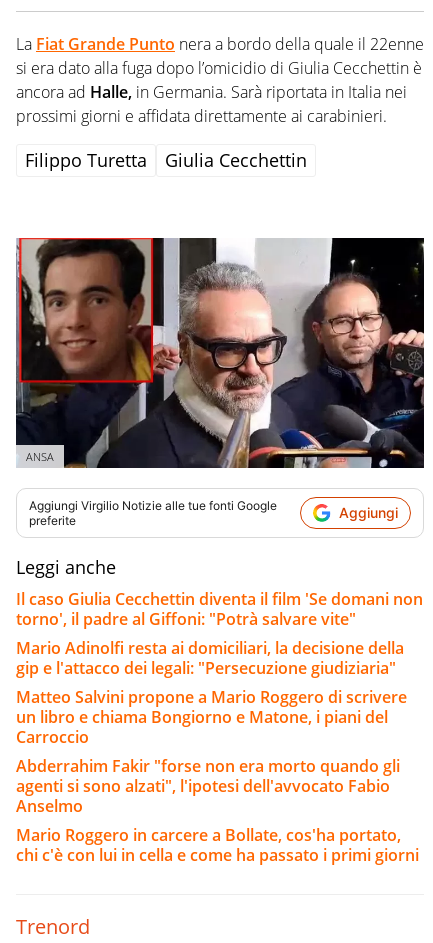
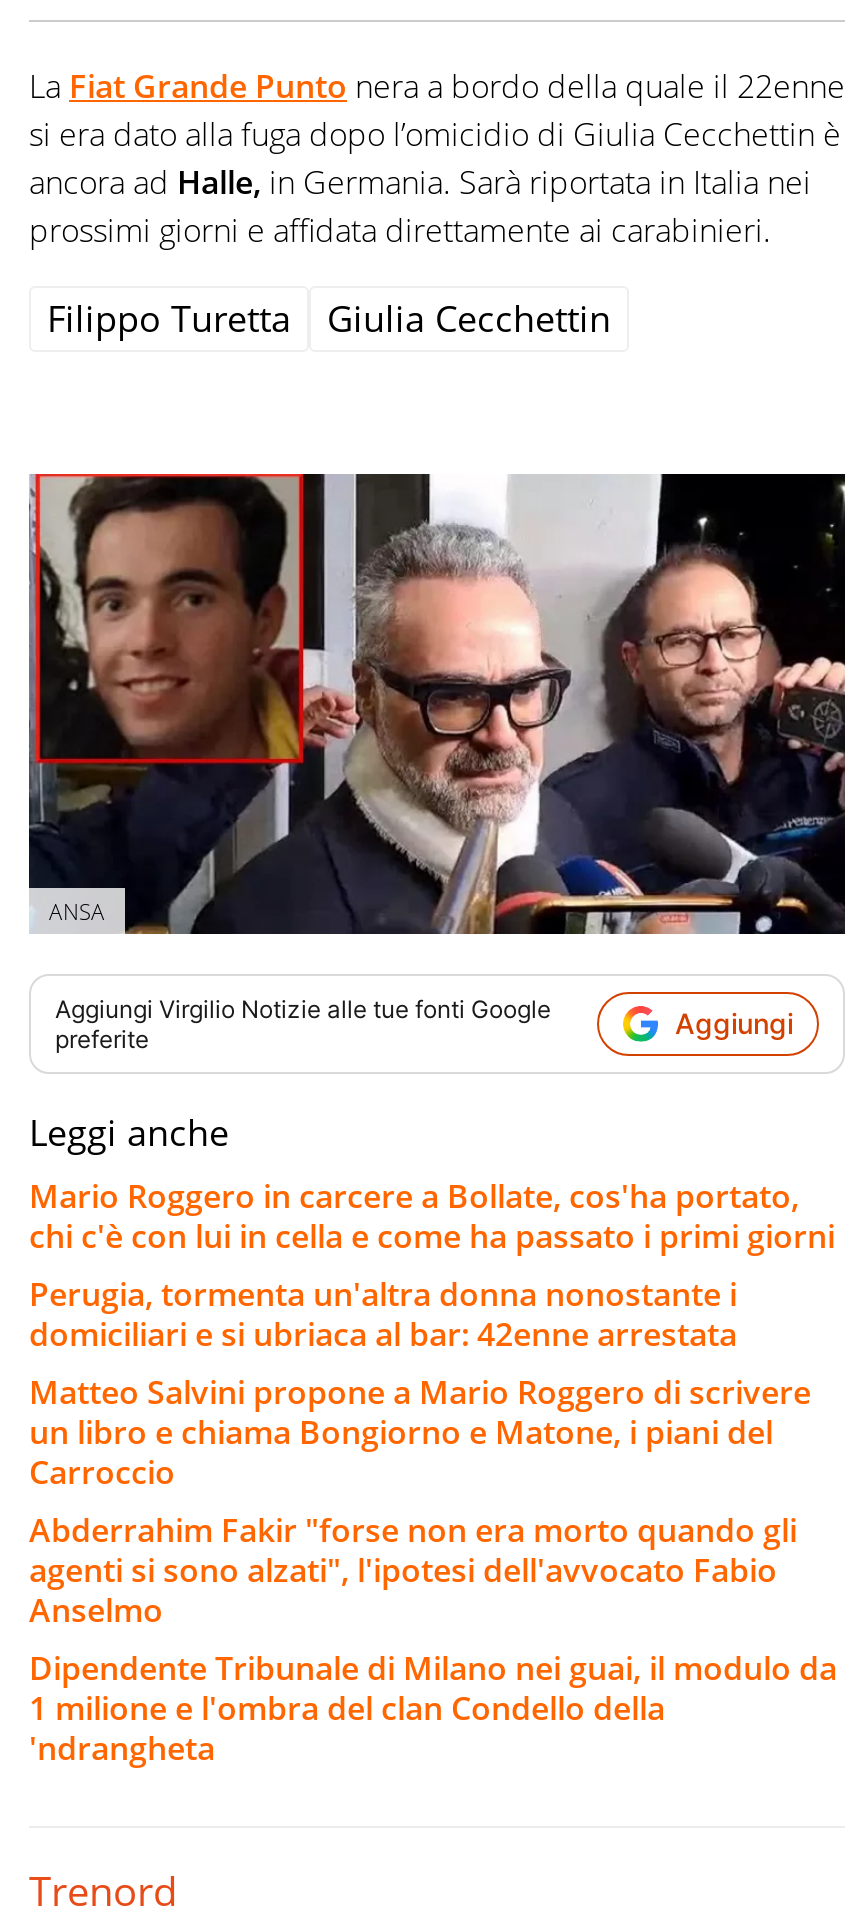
[16,588,423,679] Il caso Giulia Cecchettin diventa il film 'Se domani non | torno', il padre al Giffoni: "Potrà salvare vite" | Mario Adinolfi resta ai domiciliari, la decisione della | gip e l'attacco dei legali: "Persecuzione giudiziaria" -> [29,1272,737,1356] Perugia, tormenta un'altra donna nonostante i | domiciliari e si ubriaca al bar: 42enne arrestata
none -> [29,1646,837,1770] Dipendente Tribunale di Milano nei guai, il modulo da | 1 milione e l'ombra del clan Condello della | 'ndrangheta
moved [16,824,419,866] -> [29,1174,835,1258]: Mario Roggero in carcere a Bollate, cos'ha portato, | chi c'è con lui in cella e come ha passato i primi giorni

